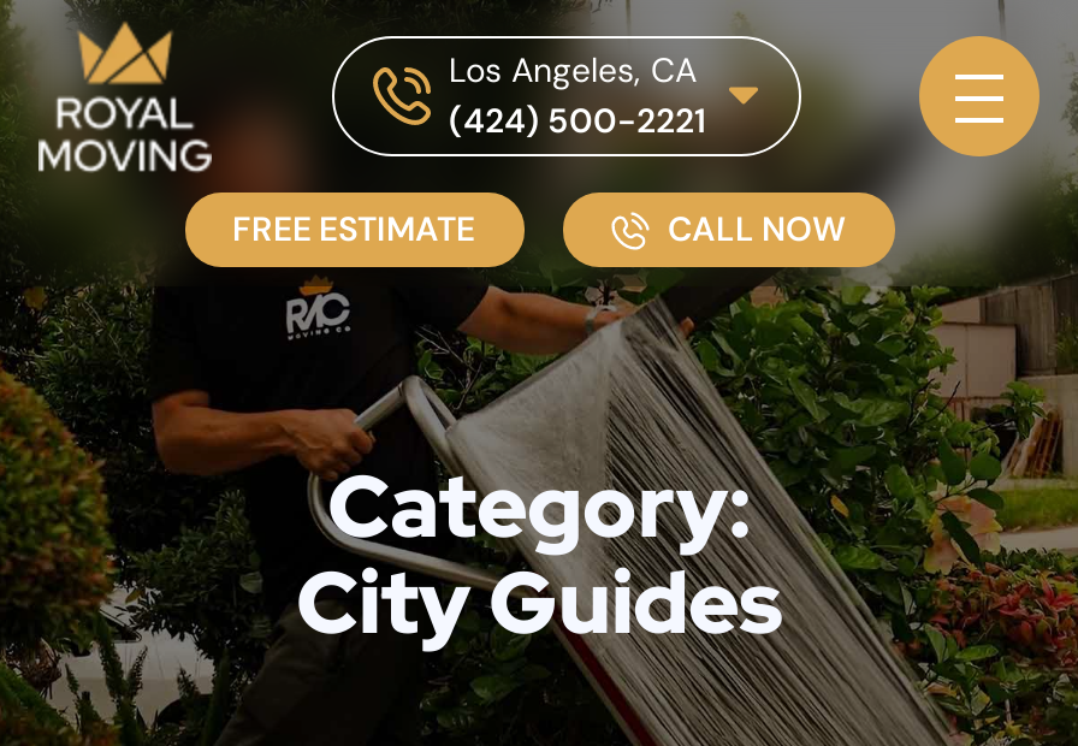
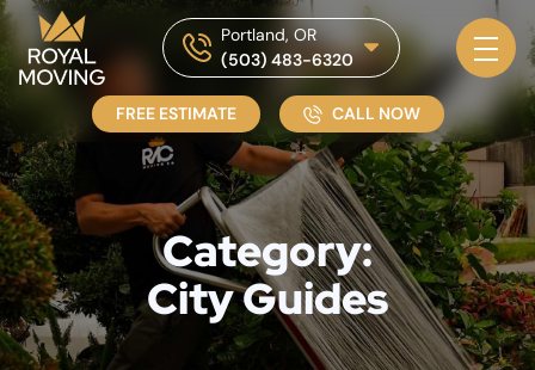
[449,48,706,142] Los Angeles, CA | (424) 500-2221 -> [220,24,353,70] Portland, OR | (503) 483-6320

